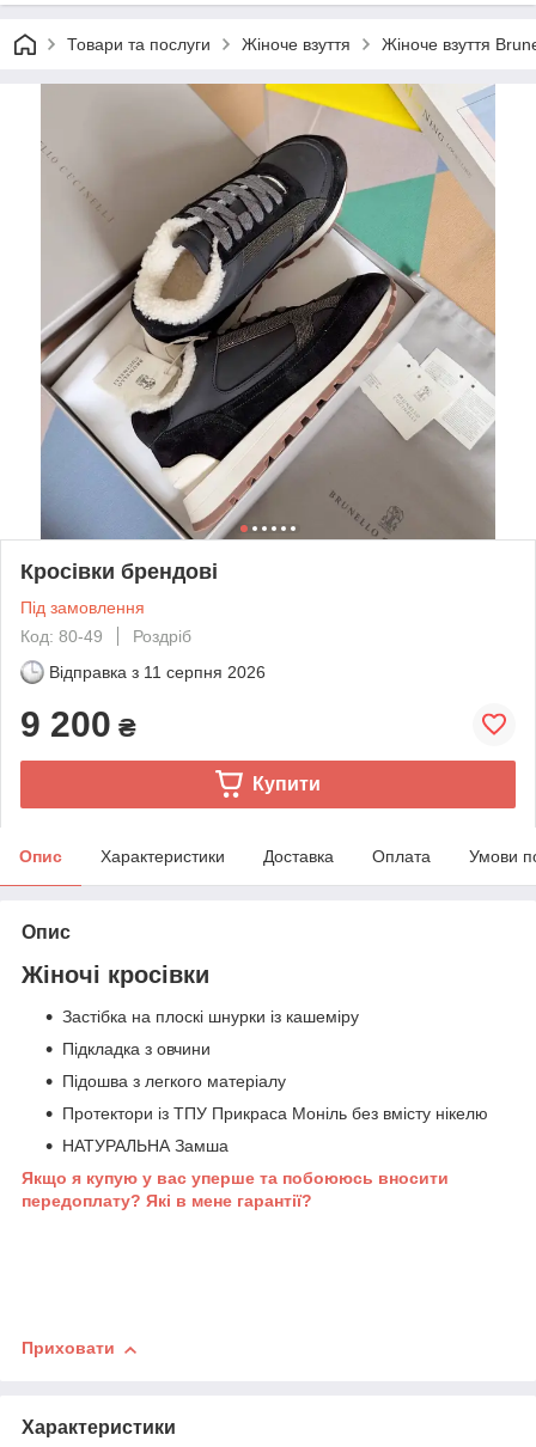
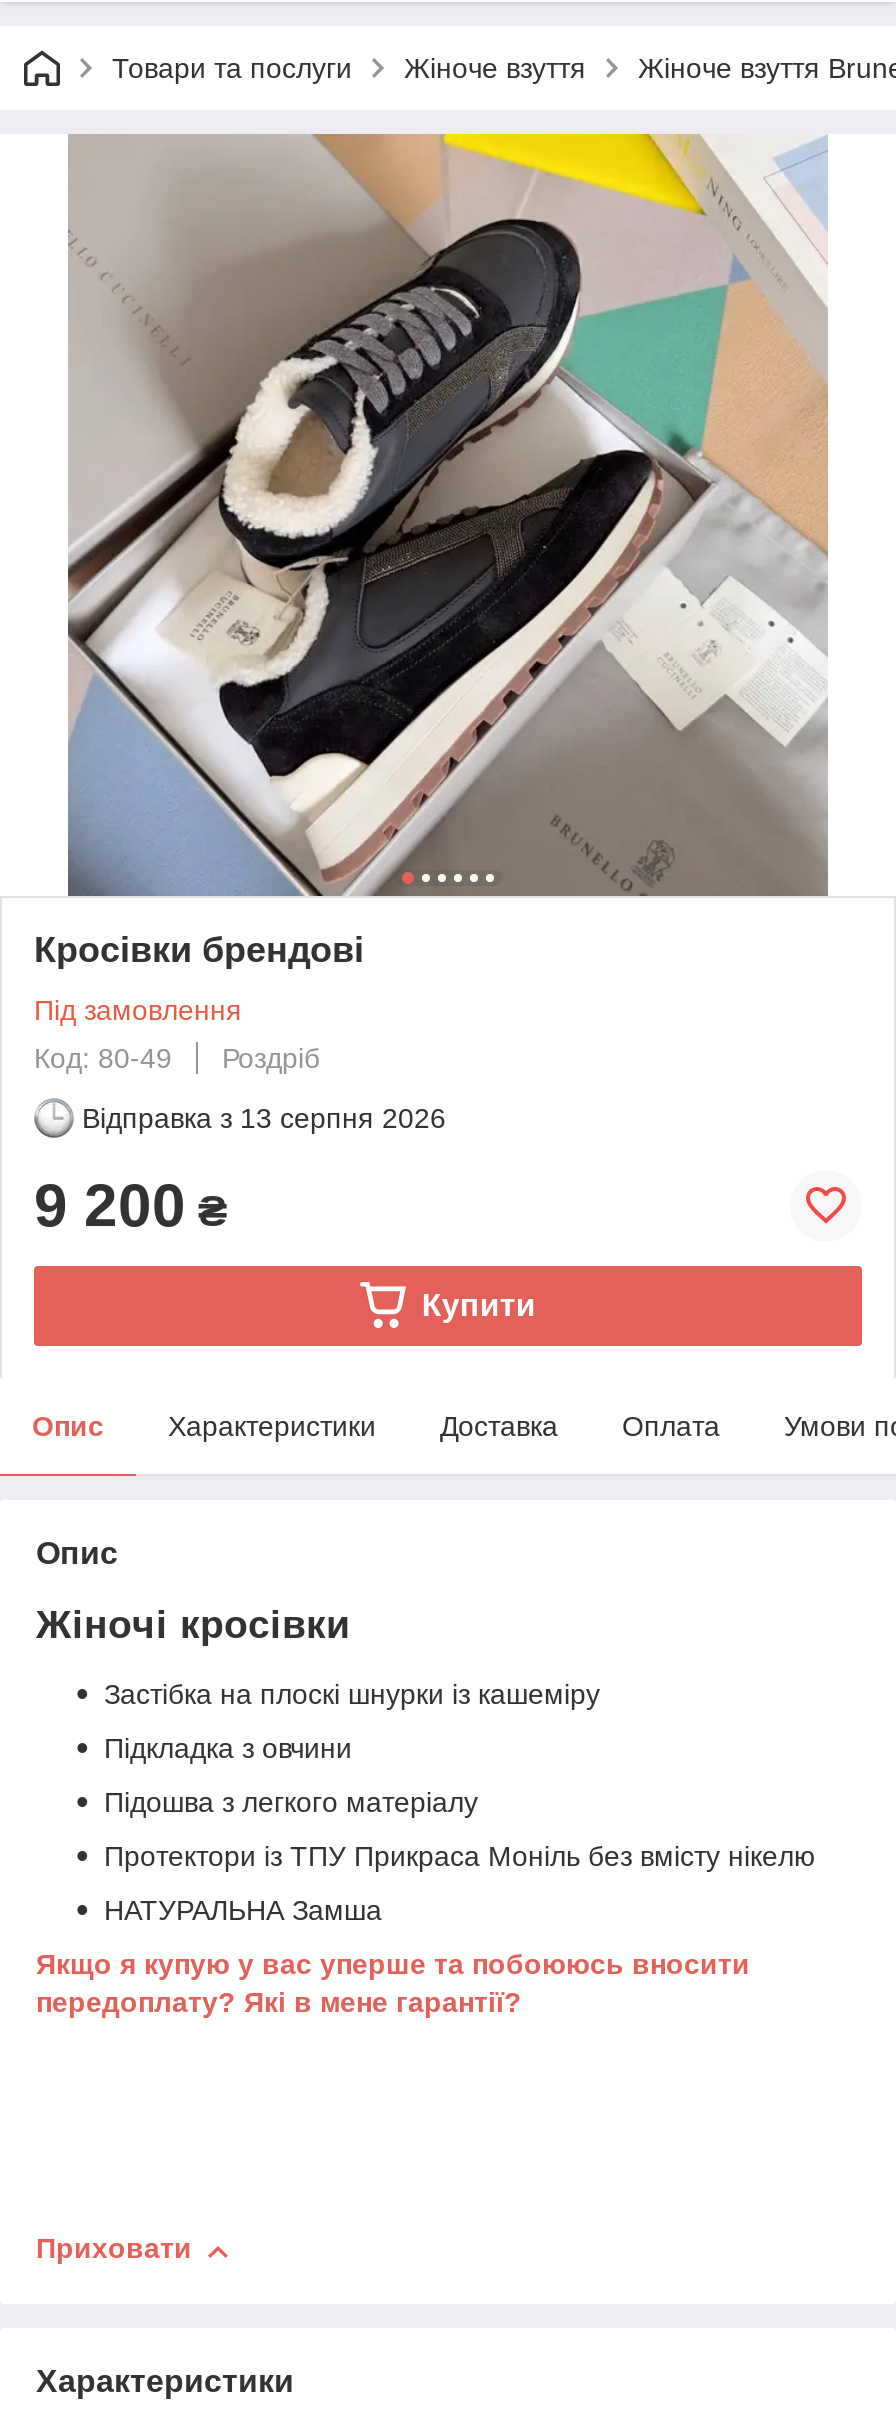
[49,662,266,681] Відправка з 11 серпня 2026 -> [82,1102,446,1134] Відправка з 13 серпня 2026

